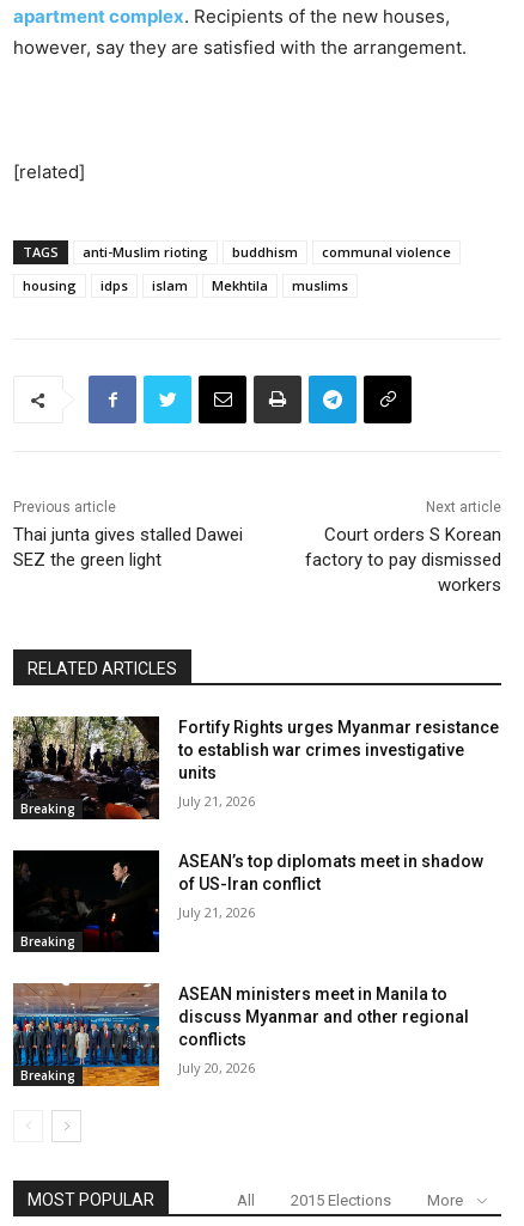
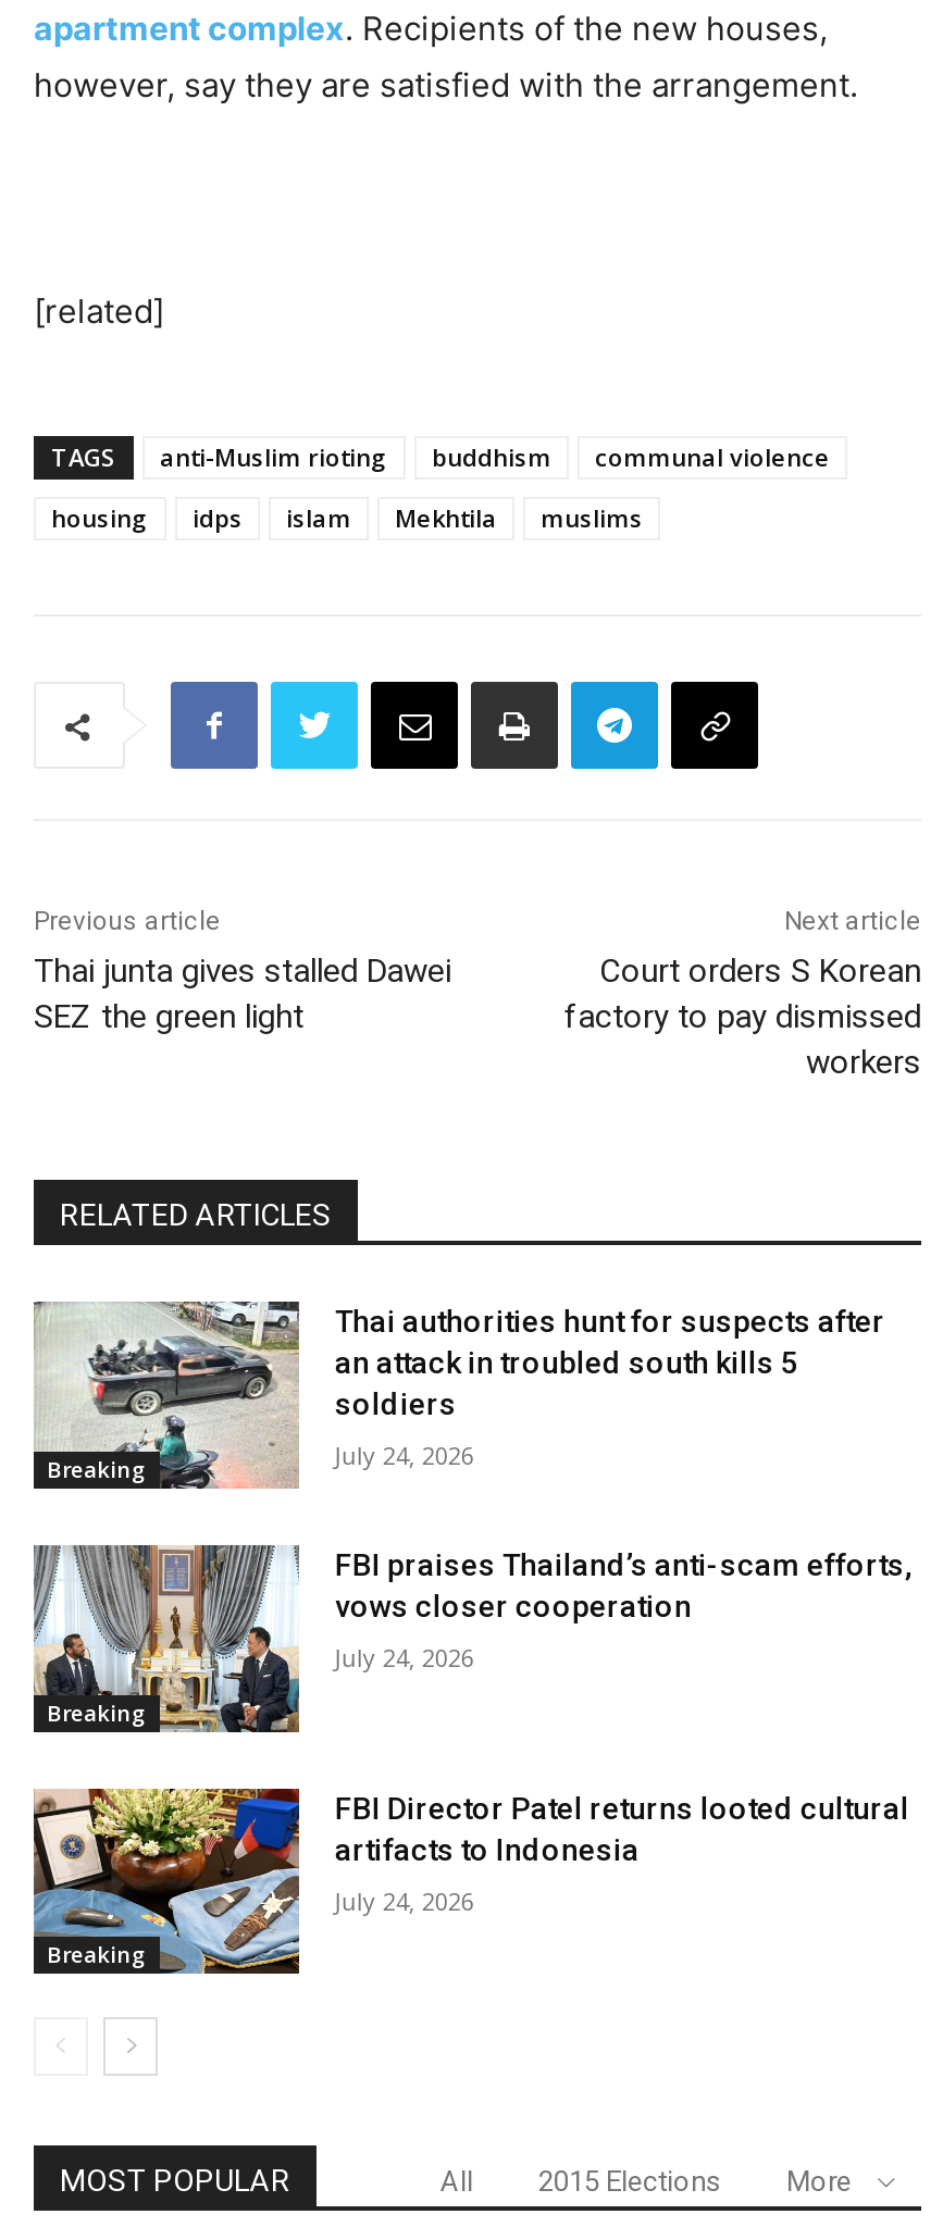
[12,715,499,821] [image] | Fortify Rights urges Myanmar resistance | to establish war crimes investigative | units -> [34,1301,885,1490] [image] | Thai authorities hunt for suspects after | an attack in troubled south kills 5 | soldiers
[179,792,255,810] July 21, 2026 -> [335,1440,474,1472] July 24, 2026
[12,849,484,953] [image] | ASEAN’s top diplomats meet in shadow | of US-Iran conflict -> [32,1544,911,1733] [image] | FBI praises Thailand’s anti-scam efforts, | vows closer cooperation
[179,903,255,921] July 21, 2026 -> [335,1641,474,1674] July 24, 2026
[12,983,469,1087] [image] | ASEAN ministers meet in Manila to | discuss Myanmar and other regional | conflicts -> [32,1788,909,1977] [image] | FBI Director Patel returns looted cultural | artifacts to Indonesia
[179,1059,255,1077] July 20, 2026 -> [335,1884,474,1917] July 24, 2026

